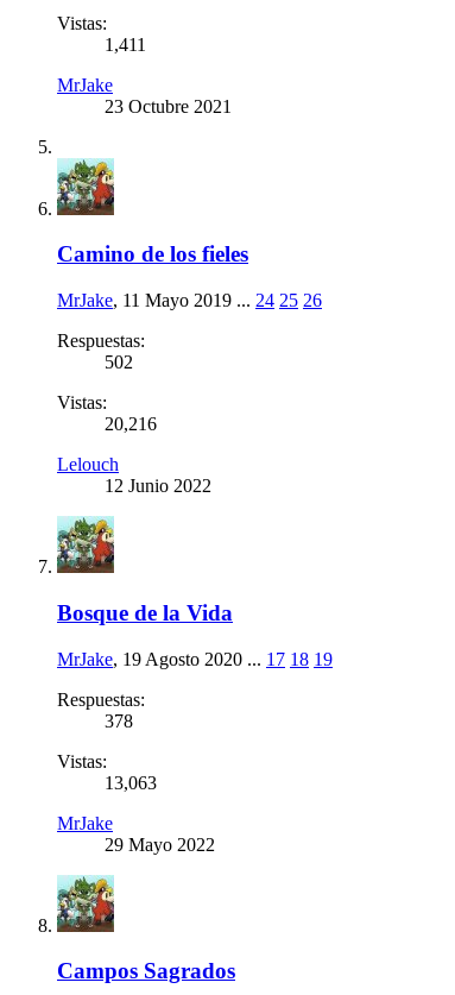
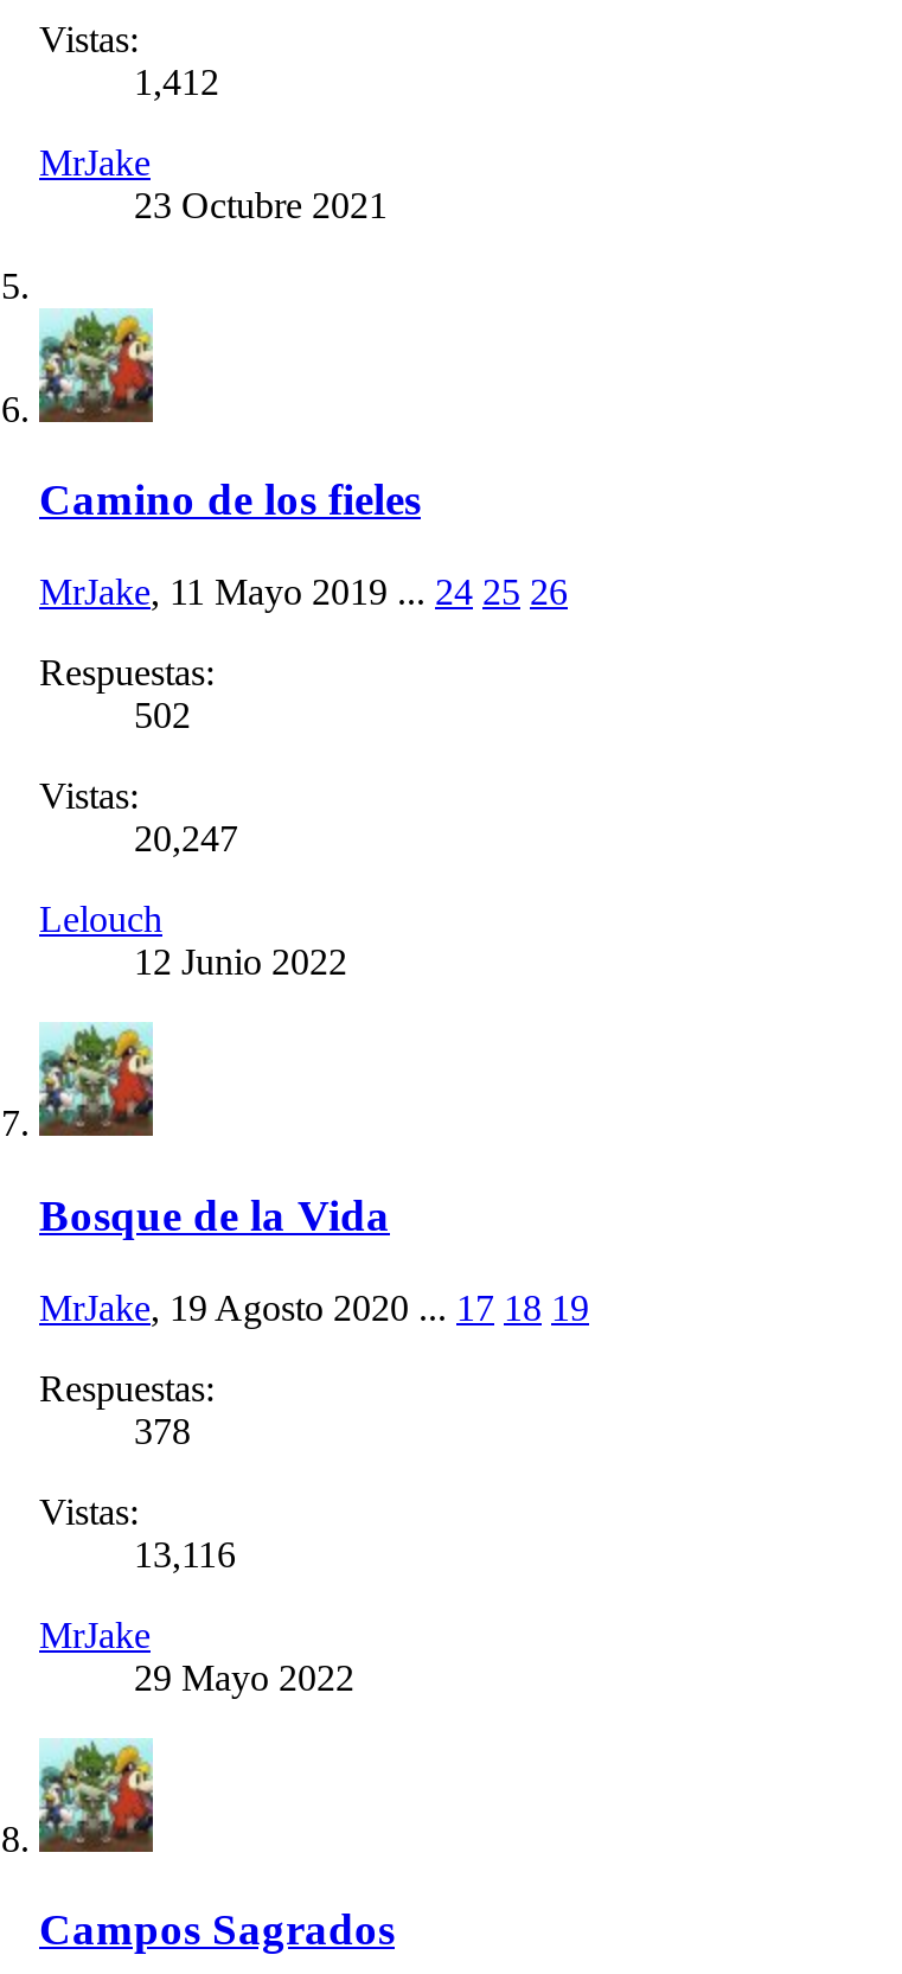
[105,34,146,54] 1,411 -> [134,61,219,101] 1,412
[105,414,157,434] 20,216 -> [134,818,238,859] 20,247
[105,772,157,792] 13,063 -> [134,1533,236,1573] 13,116

